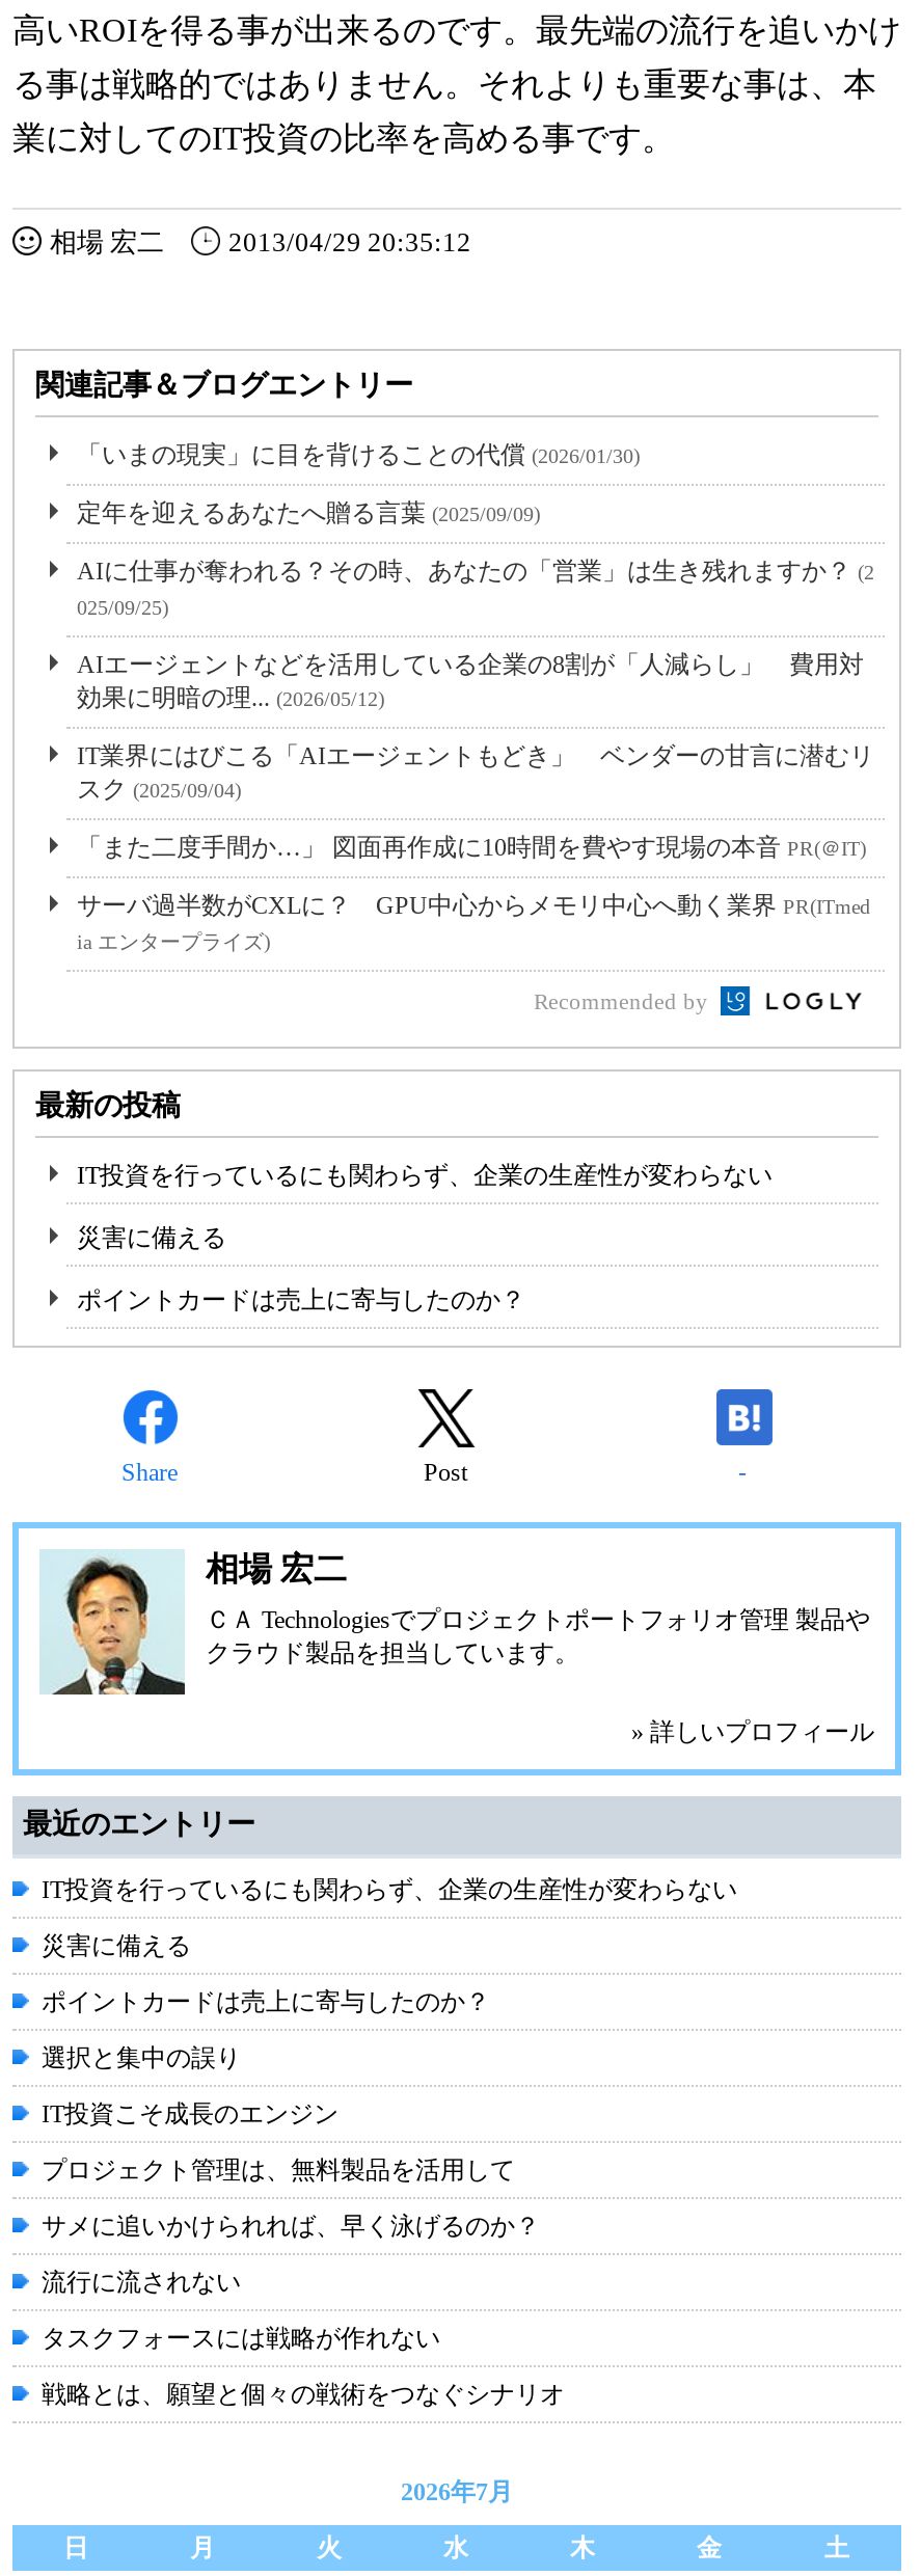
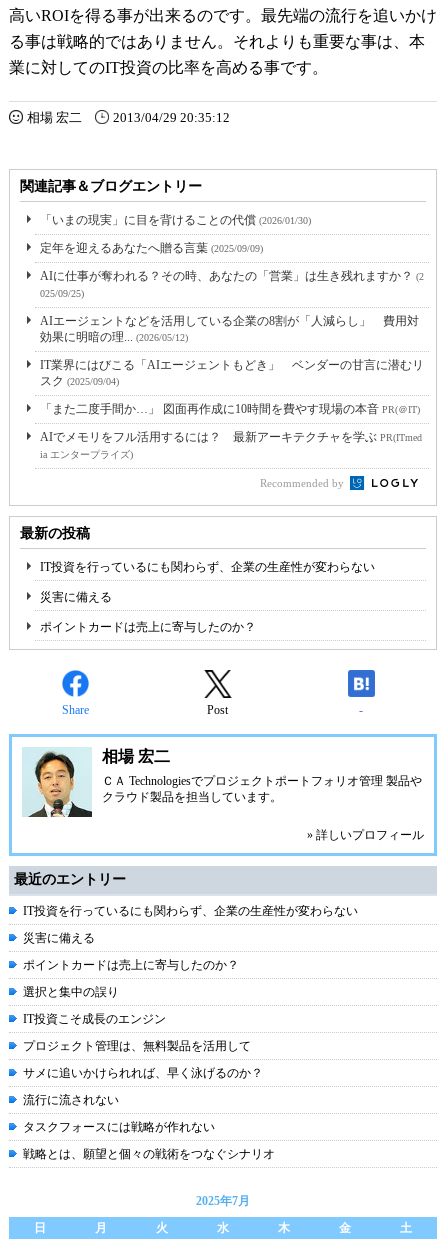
[77,891,870,920] サーバ過半数がCXLに？ GPU中心からメモリ中心へ動く業界PR(ITmed -> [40,430,422,444] AIでメモリをフル活用するには？ 最新アーキテクチャを学ぶPR(ITmed
[401,2478,513,2507] 2026年7月 -> [196,1194,250,1208] 2025年7月

